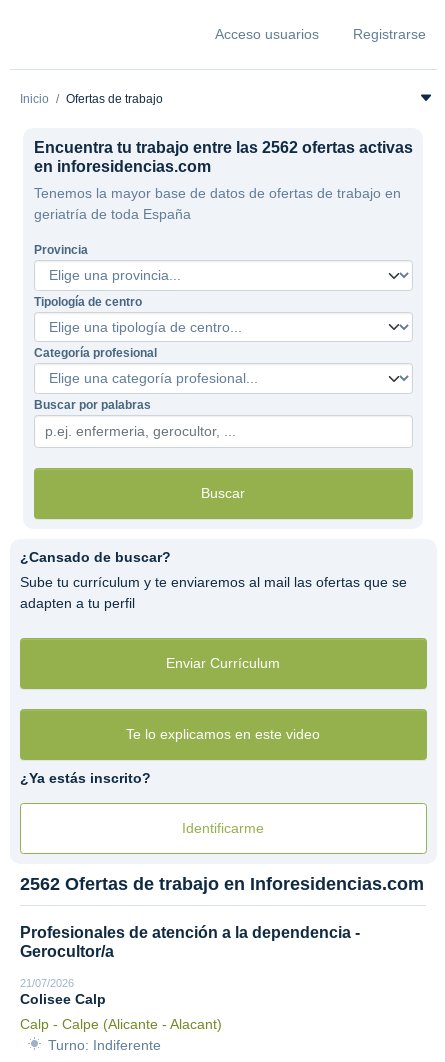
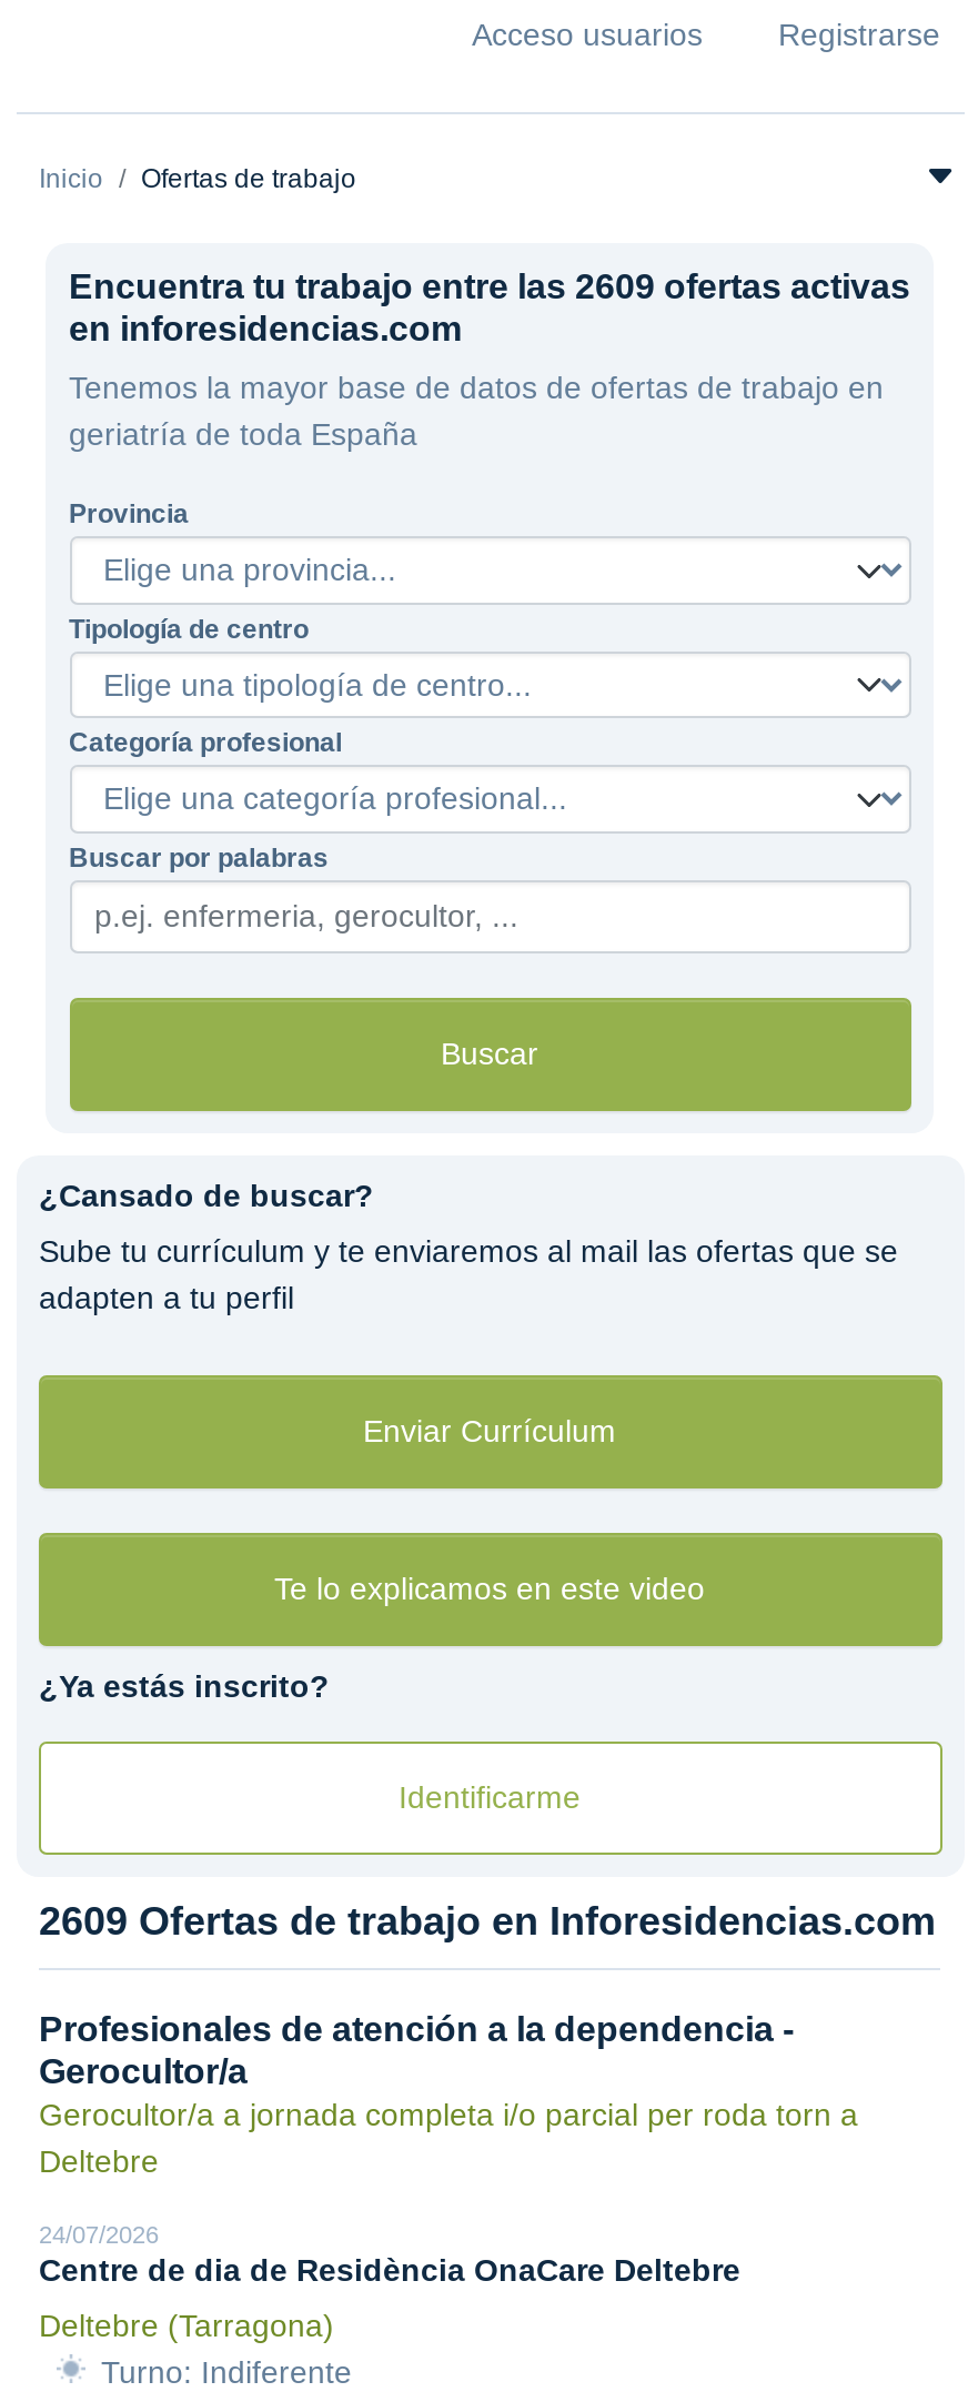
[33,139,412,156] Encuentra tu trabajo entre las 2562 ofertas activas -> [69,268,910,305] Encuentra tu trabajo entre las 2609 ofertas activas
[20,874,424,894] 2562 Ofertas de trabajo en Inforesidencias.com -> [39,1899,936,1944] 2609 Ofertas de trabajo en Inforesidencias.com
[20,977,222,1032] 21/07/2026 | Colisee Calp | Calp - Calpe (Alicante - Alacant) -> [39,2097,858,2343] Gerocultor/a a jornada completa i/o parcial per roda torn a | Deltebre | 24/07/2026 | Centre de dia de Residència OnaCare Deltebre | Deltebre (Tarragona)

